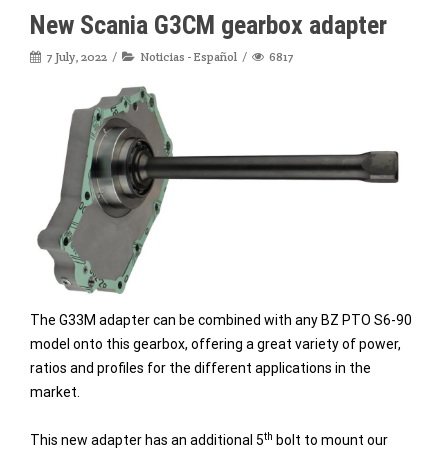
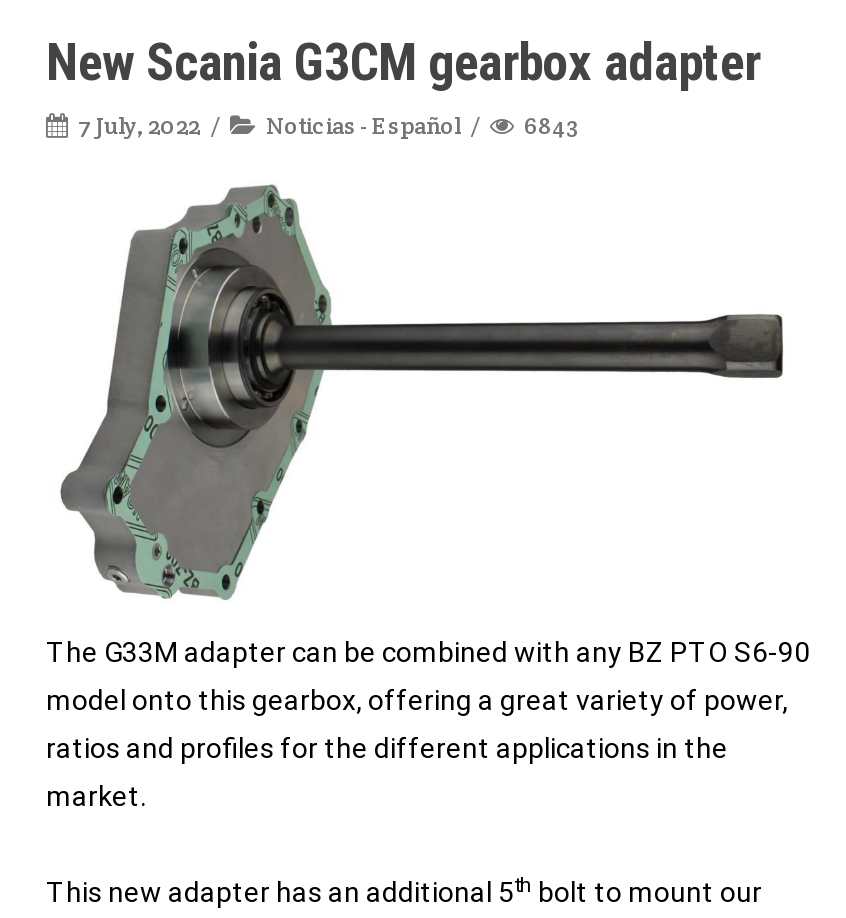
[140,49,294,64] Noticias - Español 6817 -> [266,110,578,140] Noticias - Español 6843

